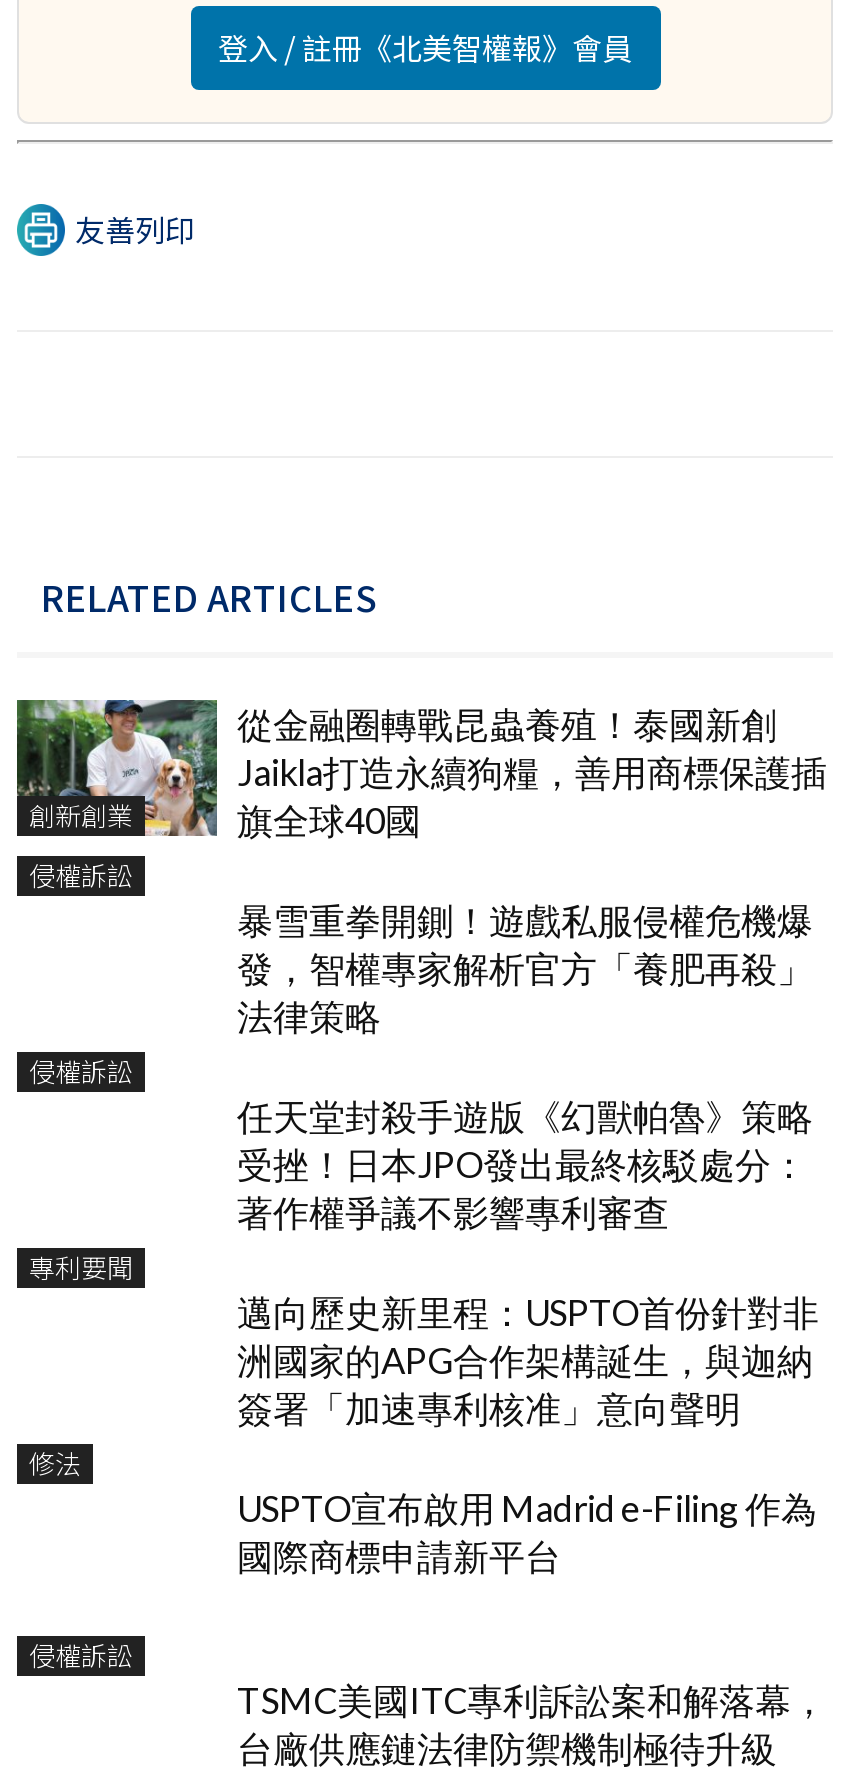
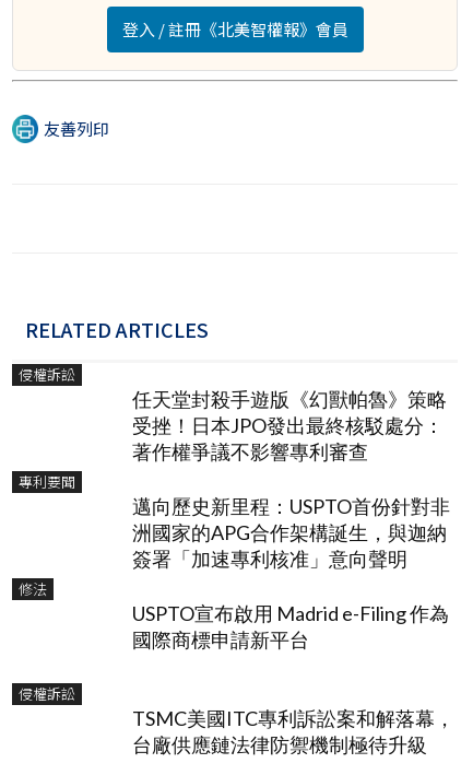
[15,698,209,838] [image] | 創新創業 -> none
[29,701,827,1037] 從金融圈轉戰昆蟲養殖！泰國新創 | Jaikla打造永續狗糧，善用商標保護插 | 旗全球40國 | 侵權訴訟 | 暴雪重拳開鍘！遊戲私服侵權危機爆 | 發，智權專家解析官方「養肥再殺」 | 法律策略 -> none

